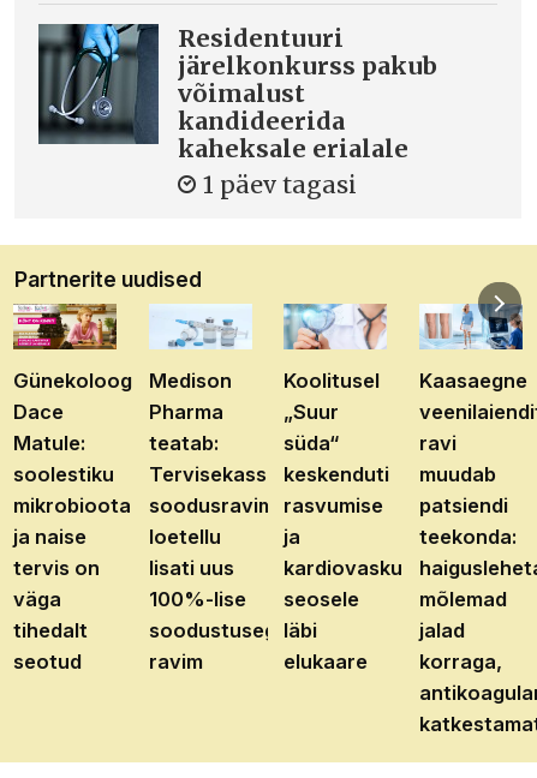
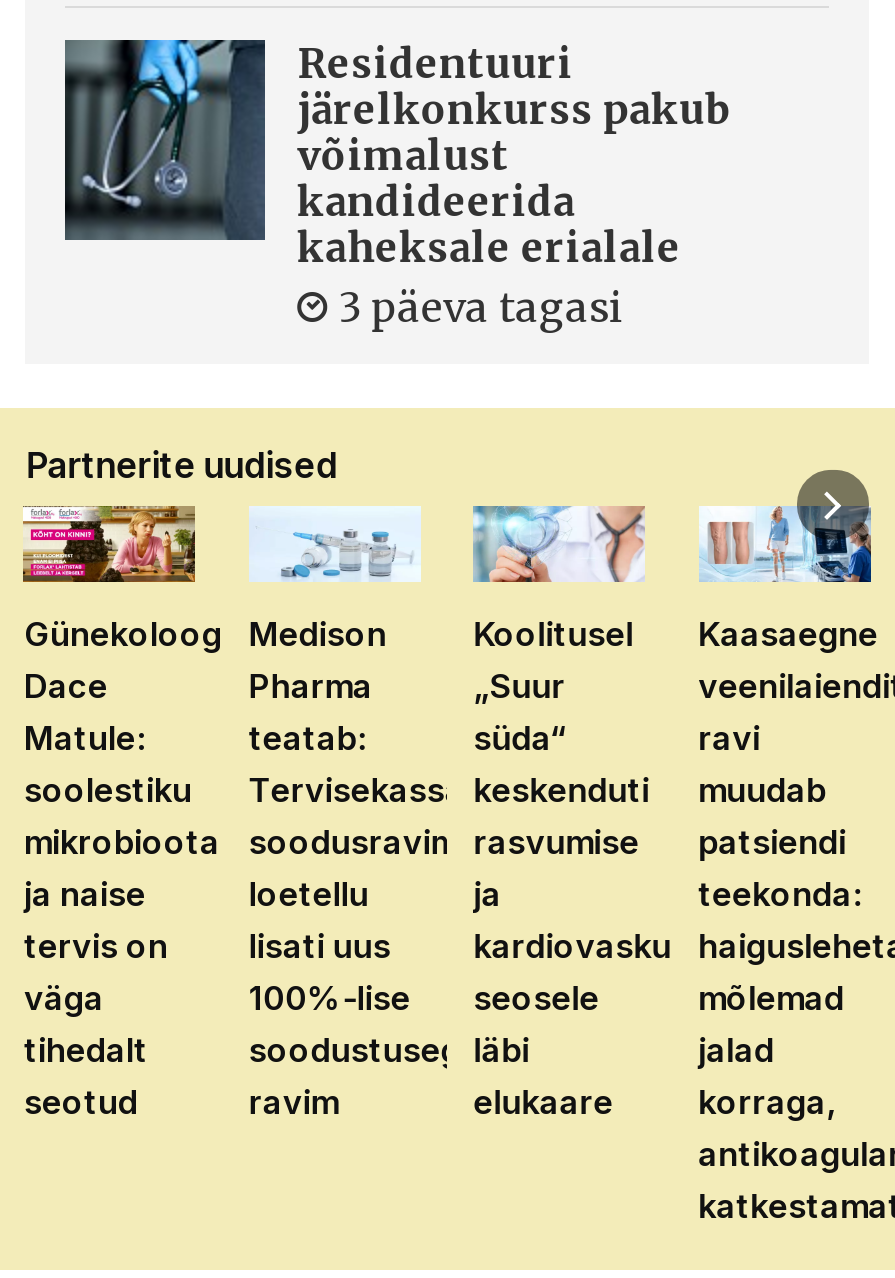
[203,169,357,199] 1 päev tagasi -> [339,282,623,332] 3 päeva tagasi

